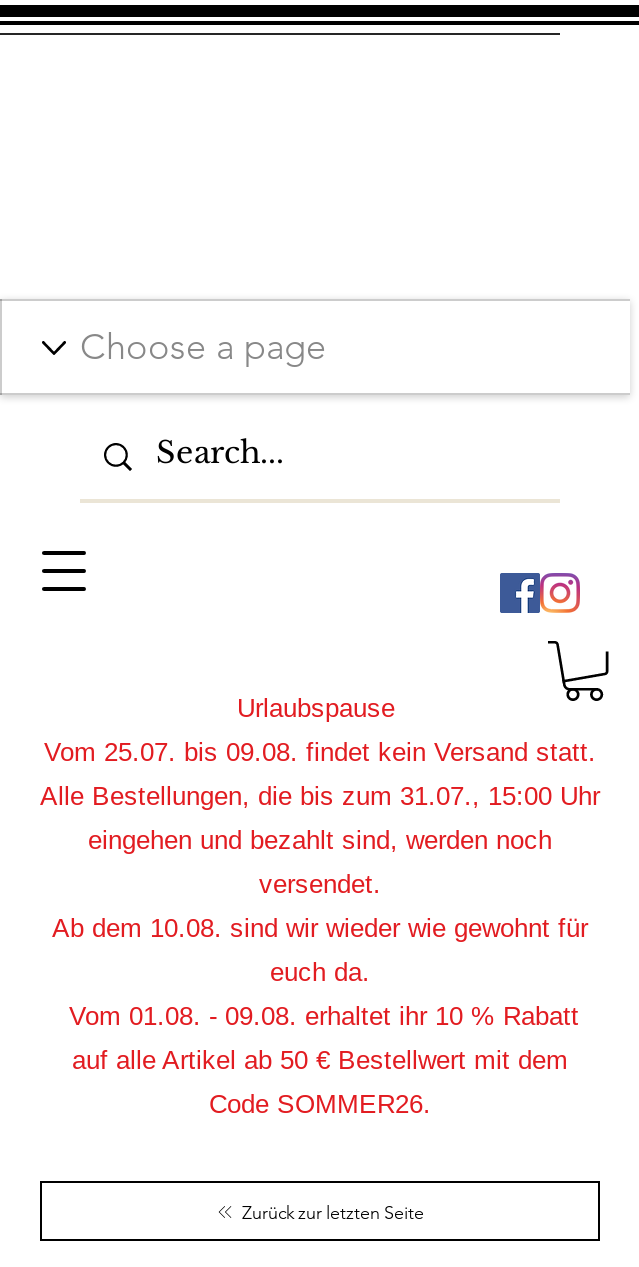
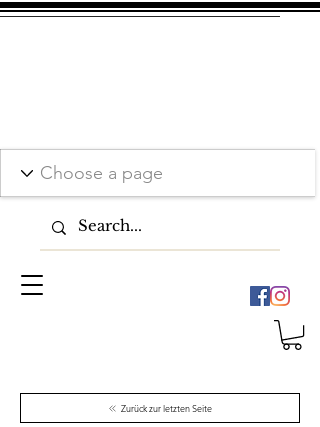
[40,693,600,1119] Urlaubspause | Vom 25.07. bis 09.08. findet kein Versand statt. | Alle Bestellungen, die bis zum 31.07., 15:00 Uhr | eingehen und bezahlt sind, werden noch | versendet. | Ab dem 10.08. sind wir wieder wie gewohnt für | euch da. | Vom 01.08. - 09.08. erhaltet ihr 10 % Rabatt | auf alle Artikel ab 50 € Bestellwert mit dem | Code SOMMER26. -> none

